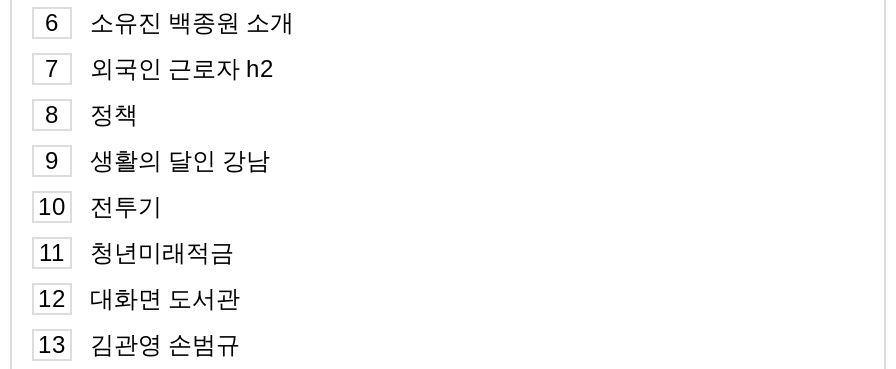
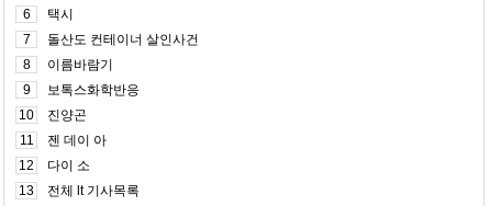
[90,9,294,37] 소유진 백종원 소개 -> [47,7,74,22] 택시
[90,55,274,83] 외국인 근로자 h2 -> [47,32,199,47] 돌산도 컨테이너 살인사건
[90,101,138,129] 정책 -> [47,57,113,72] 이름바람기
[90,147,270,175] 생활의 달인 강남 -> [47,82,140,98] 보톡스화학반응
[90,193,162,221] 전투기 -> [47,107,87,123] 진양곤
[90,239,234,267] 청년미래적금 -> [47,133,107,148] 젠 데이 아
[90,285,240,313] 대화면 도서관 -> [47,158,90,173] 다이 소
[90,331,240,359] 김관영 손범규 -> [47,183,140,198] 전체 lt 기사목록

